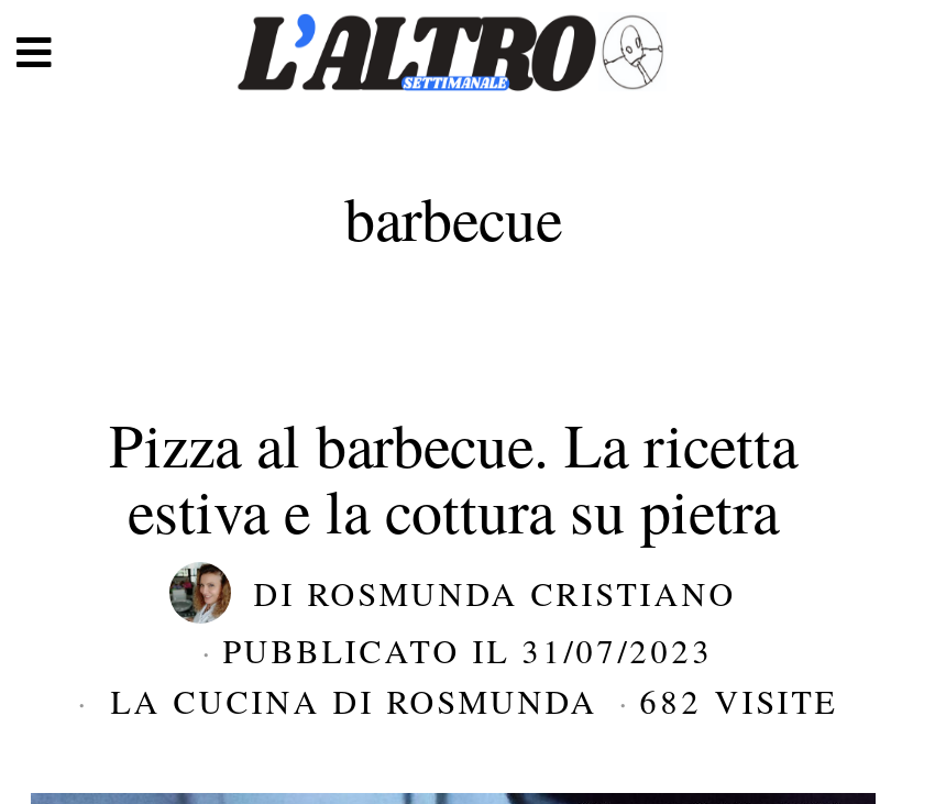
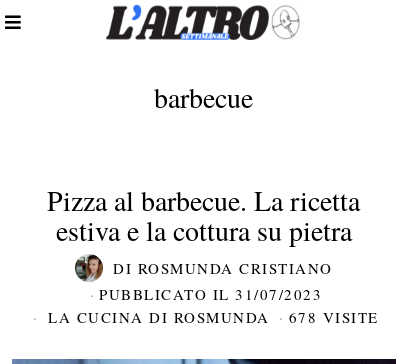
[110,679,838,723] LA CUCINA DI ROSMUNDA 682 VISITE -> [48,307,379,327] LA CUCINA DI ROSMUNDA 678 VISITE

